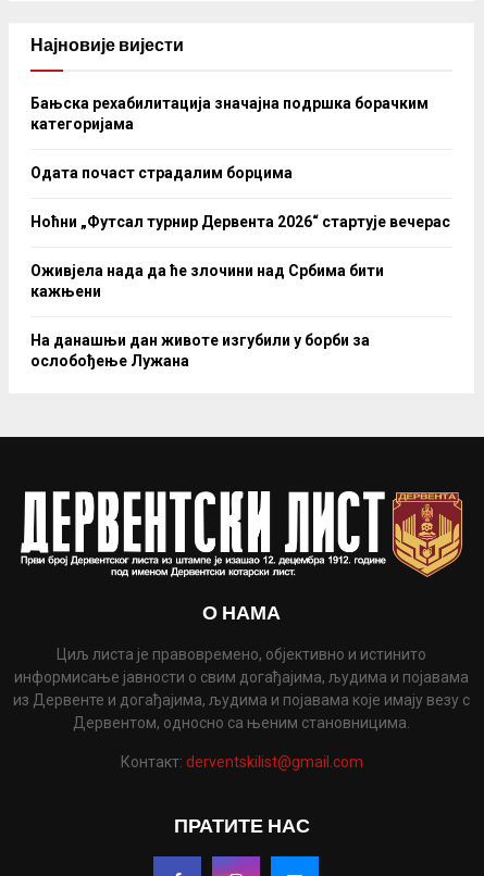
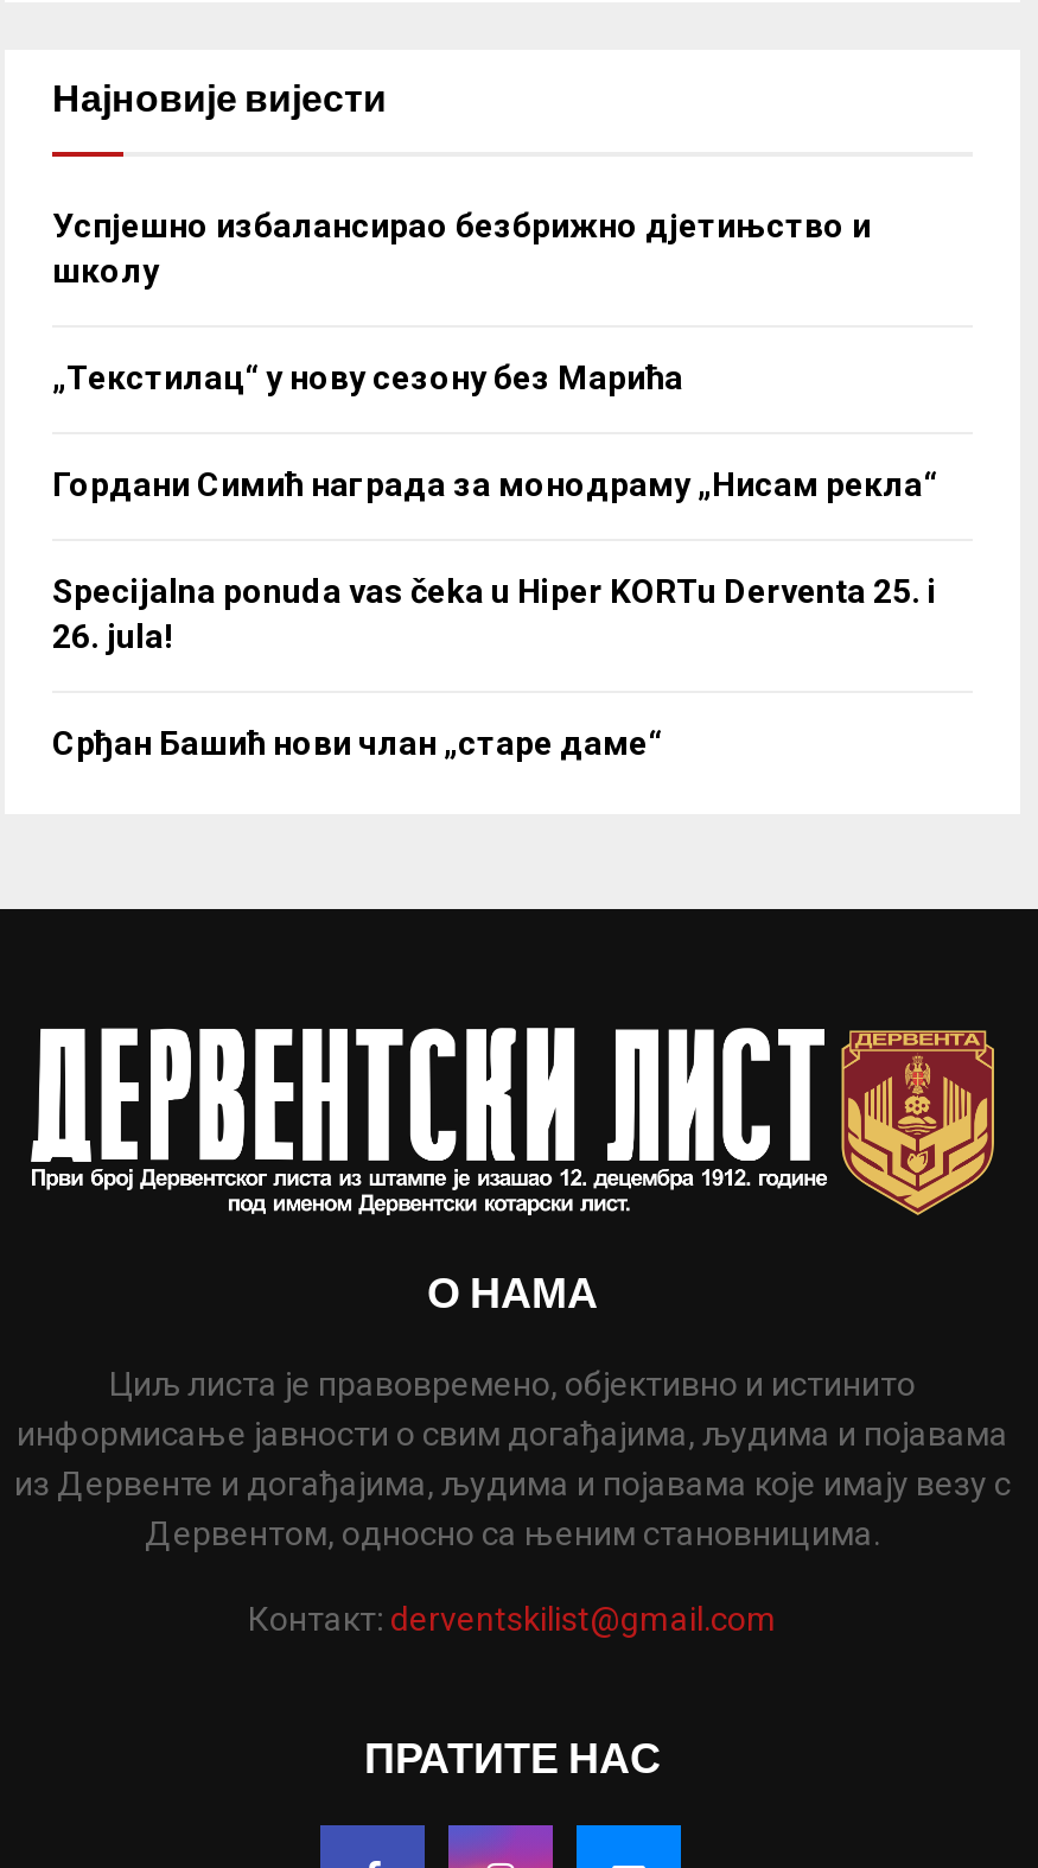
[30,94,429,132] Бањска рехабилитација значајна подршка борачким | категоријама -> [52,206,871,289] Успјешно избалансирао безбрижно дјетињство и | школу
[30,164,293,181] Одата почаст страдалим борцима -> [52,358,683,396] „Текстилац“ у нову сезону без Марића
[30,213,450,230] Ноћни „Футсал турнир Дервента 2026“ стартује вечерас -> [52,465,937,502] Гордани Симић награда за монодраму „Нисам рекла“
[30,262,384,300] Оживјела нада да ће злочини над Србима бити | кажњени -> [52,571,937,654] Specijalna ponuda vas čeka u Hiper KORTu Derventa 25. i | 26. jula!
[30,331,370,369] На данашњи дан животе изгубили у борби за | ослобођење Лужана -> [52,723,662,761] Срђан Башић нови члан „старе даме“

